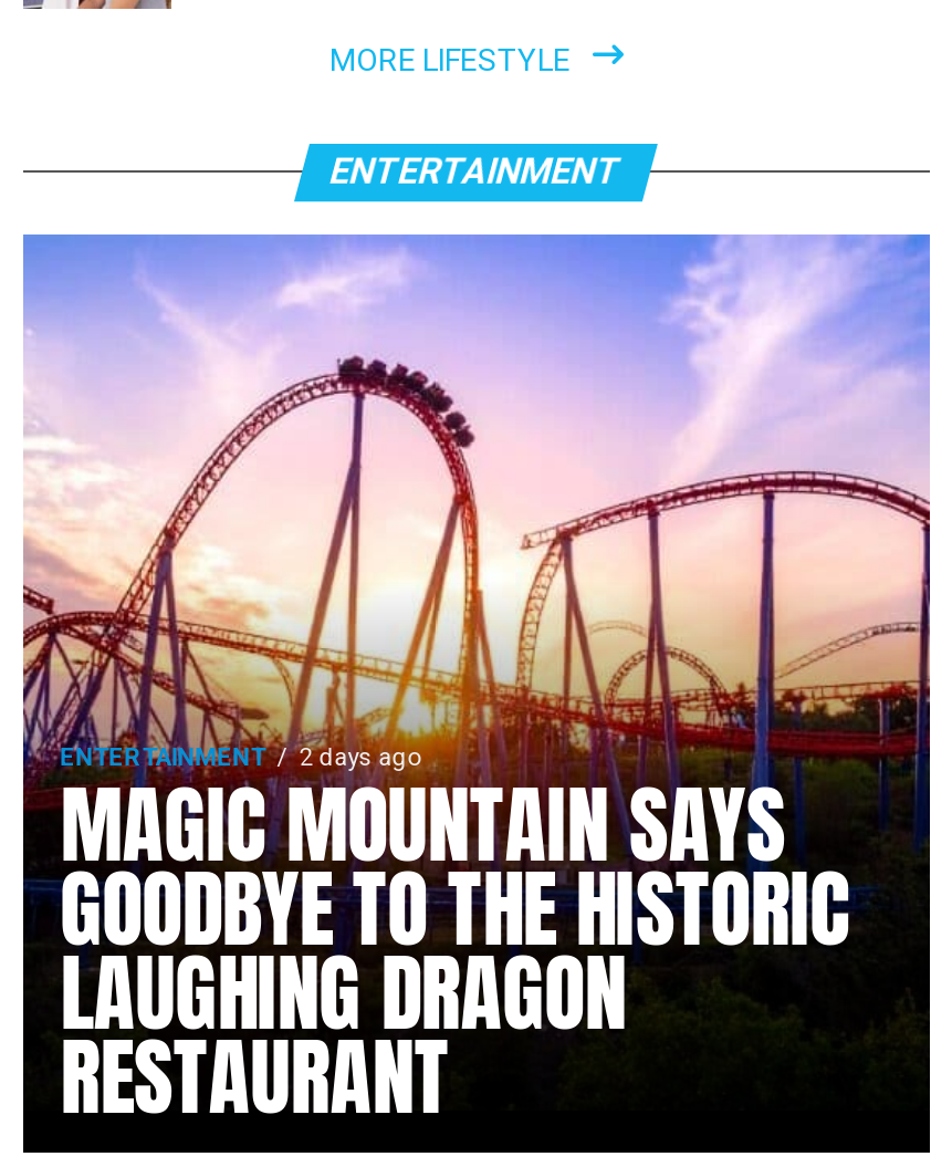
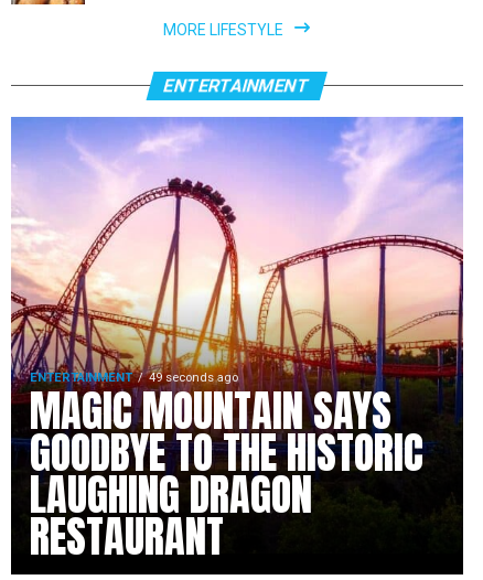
[60,743,421,772] ENTERTAINMENT 2 days ago -> [30,370,238,385] ENTERTAINMENT 49 seconds ago

